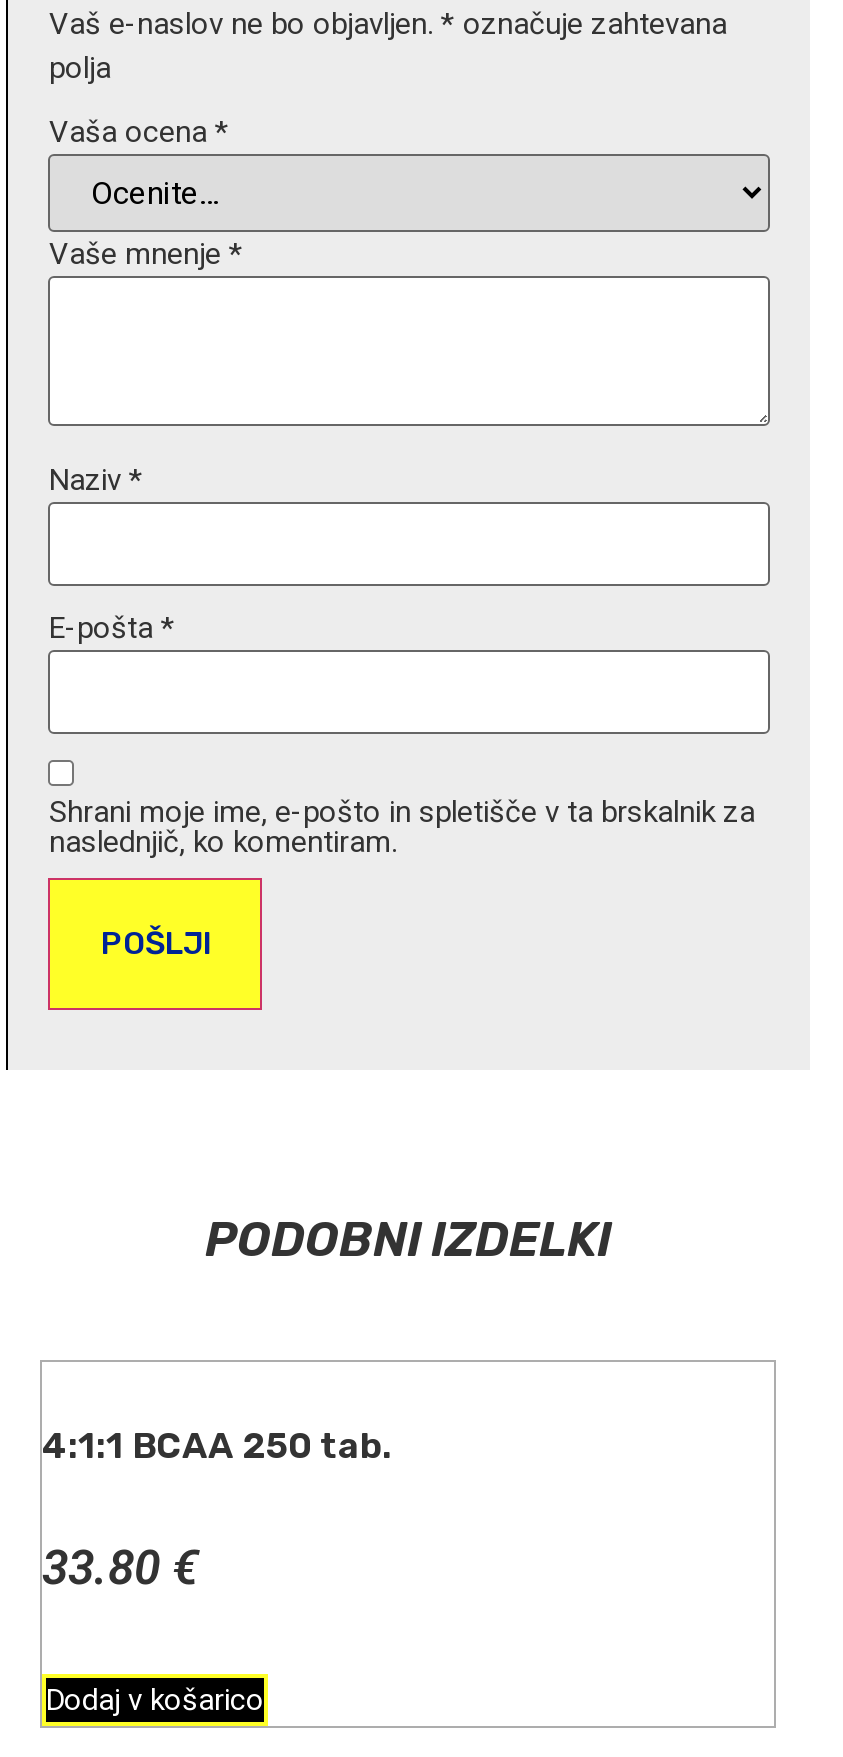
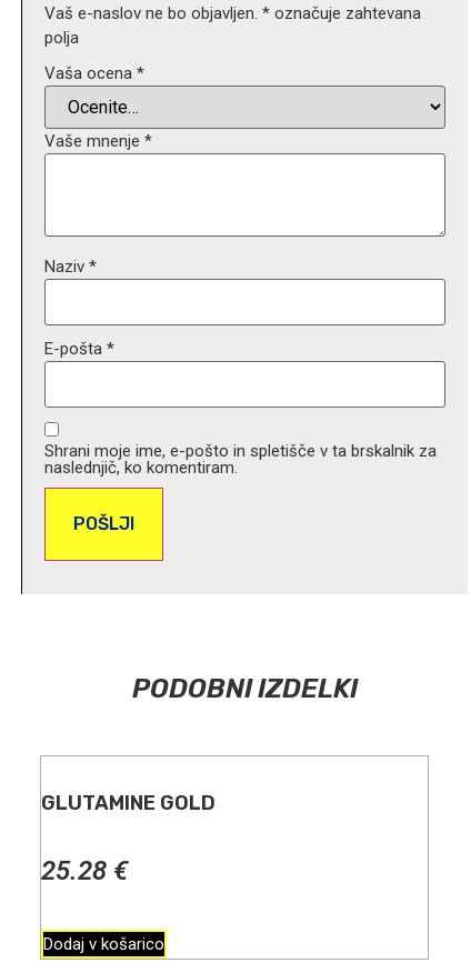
[42,1424,392,1468] 4:1:1 BCAA 250 tab. -> [41,791,216,815] GLUTAMINE GOLD
[42,1540,198,1596] 33.80 € -> [41,855,128,887] 25.28 €

